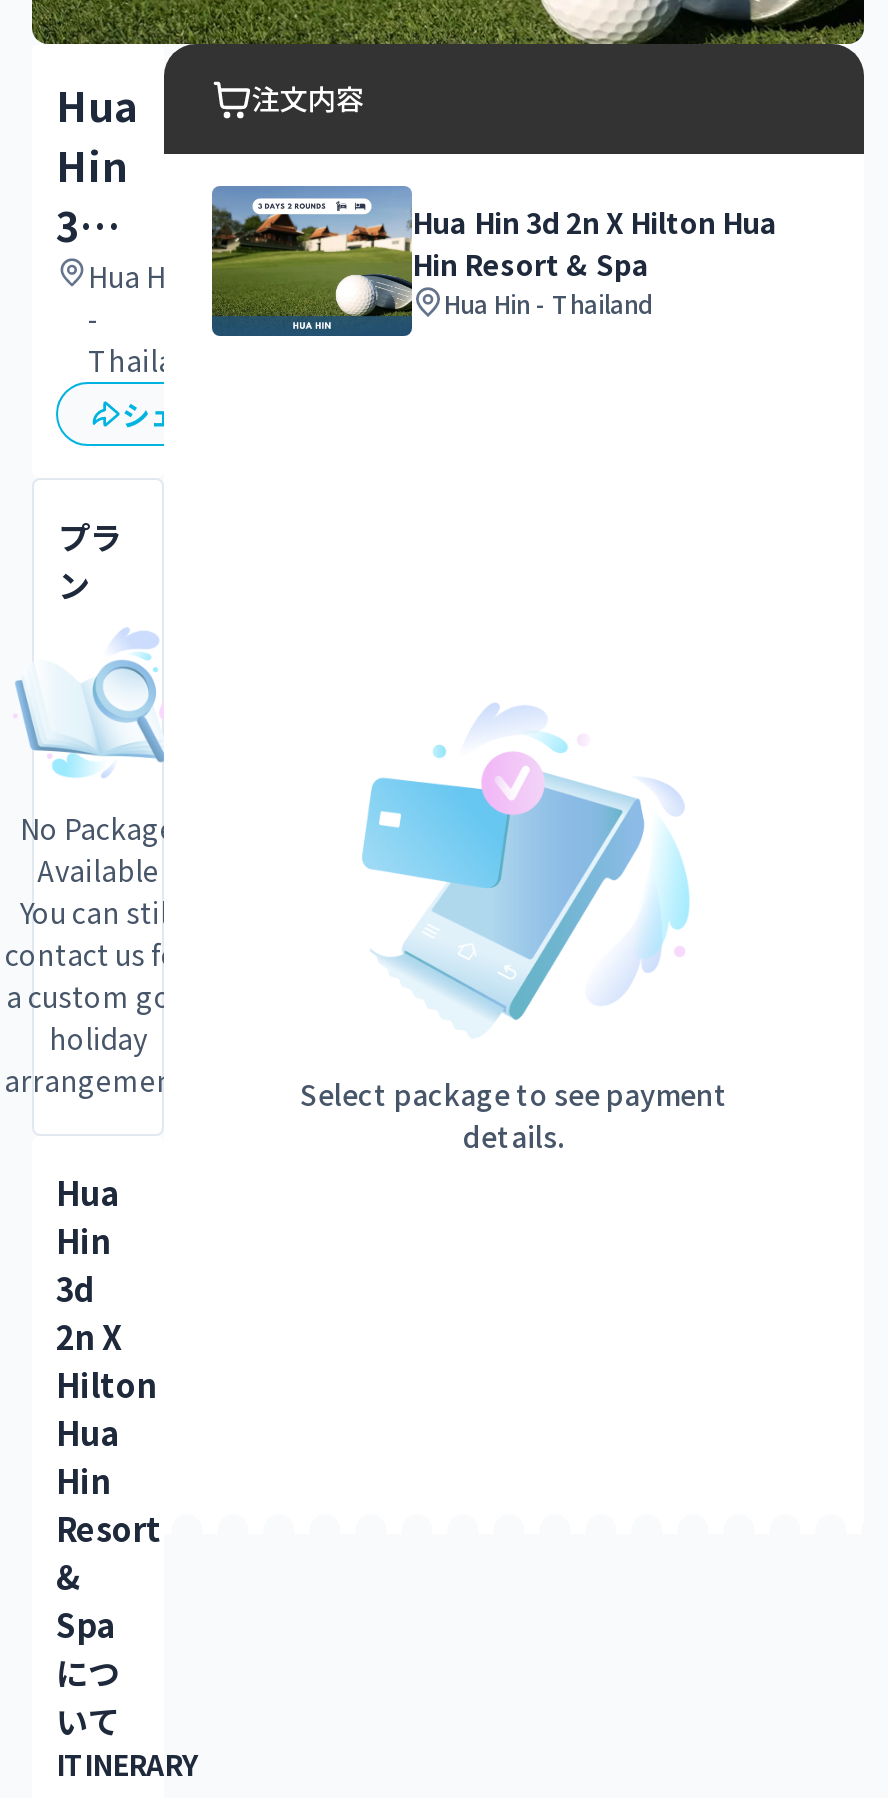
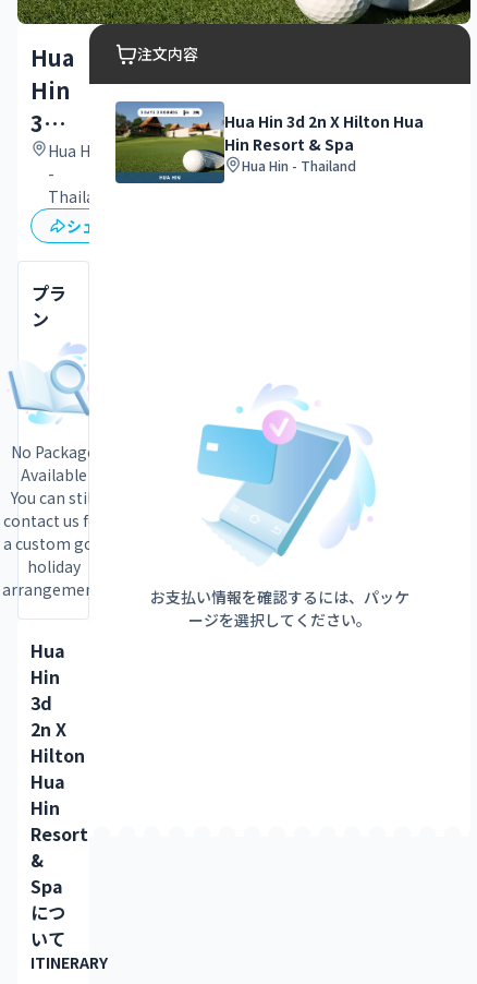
[300,1073,728,1155] Select package to see payment | details. -> [150,585,409,630] お支払い情報を確認するには、パッケ | ージを選択してください。

